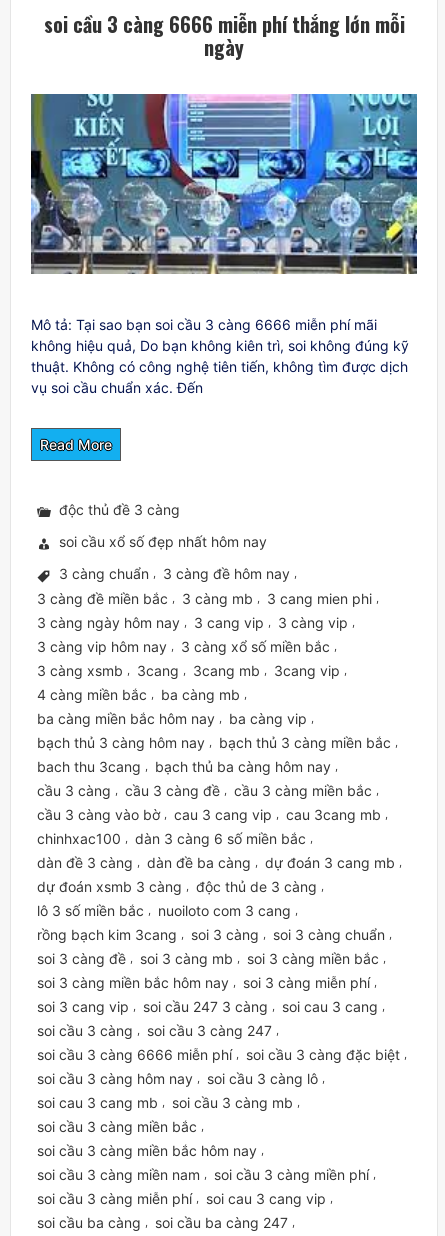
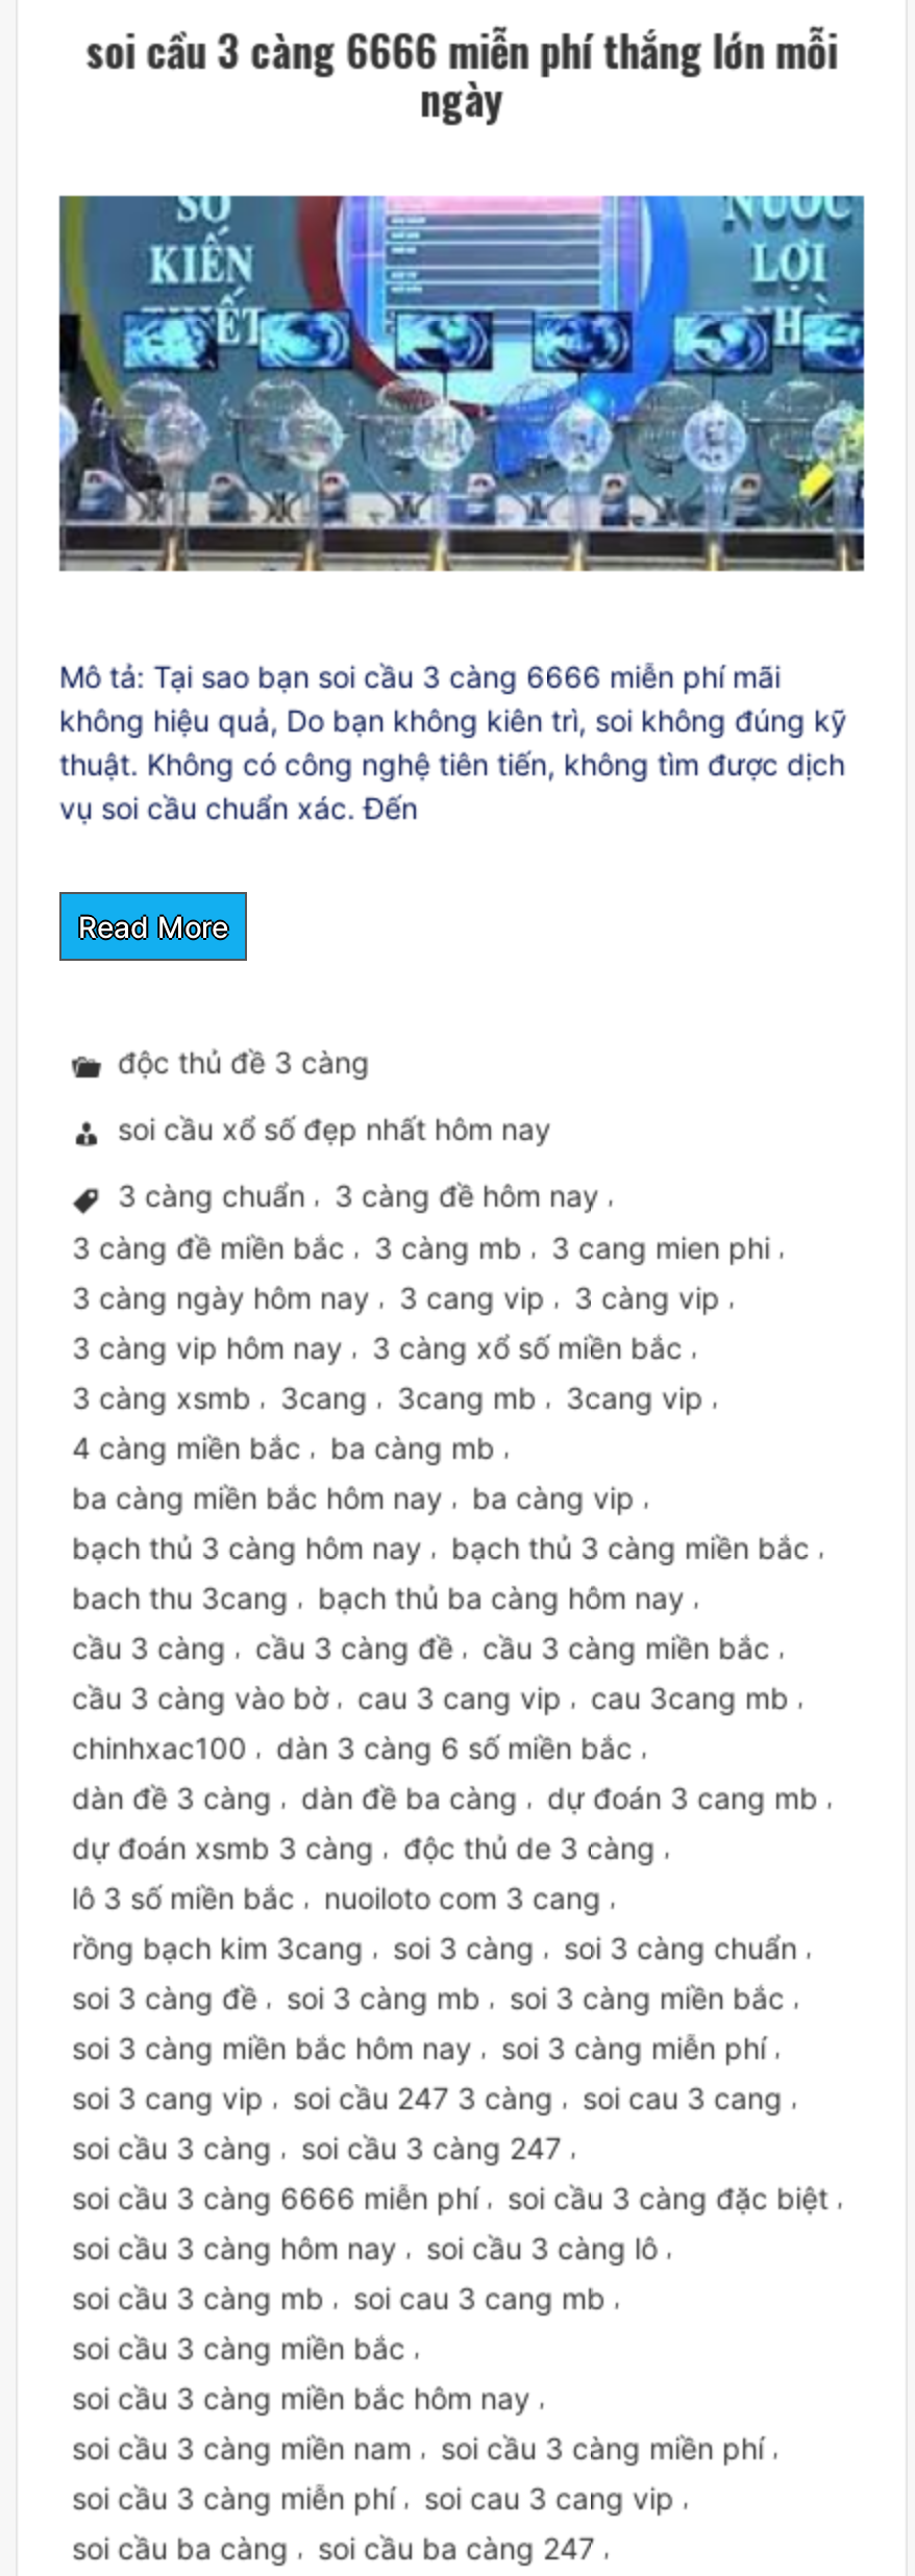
[37,1093,300,1110] soi cau 3 cang mb , soi cầu 3 càng mb , -> [72,2279,620,2314] soi cầu 3 càng mb , soi cau 3 cang mb ,

